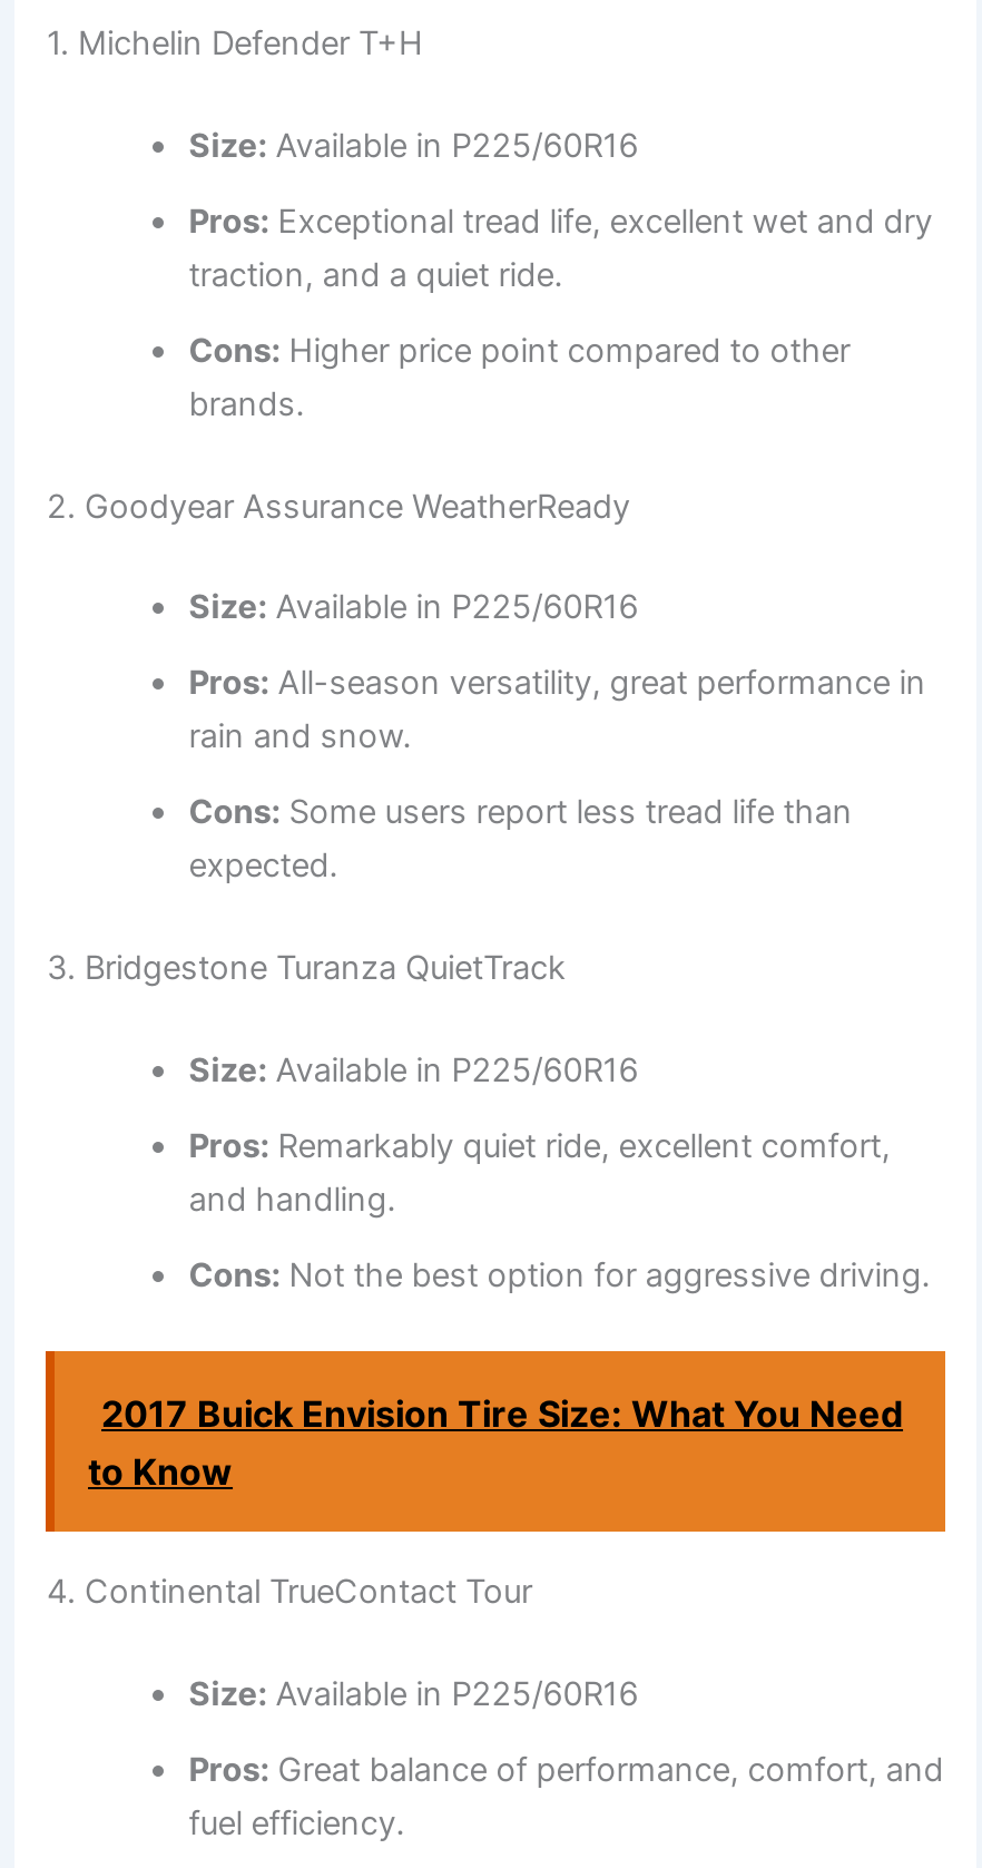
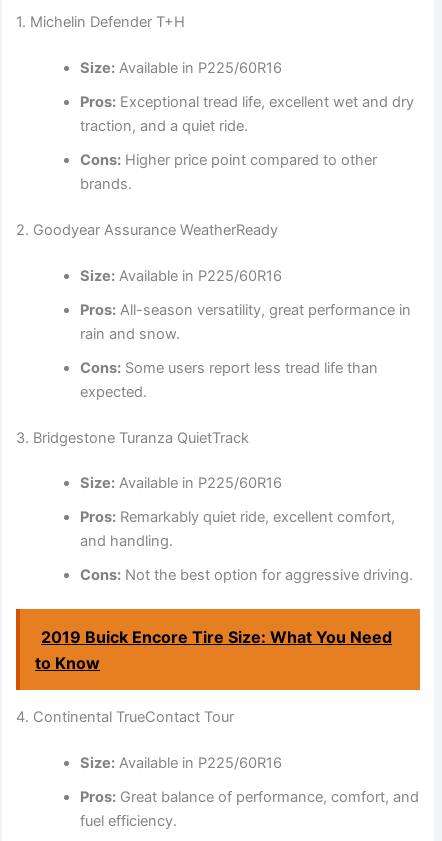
[101,1391,903,1436] 2017 Buick Envision Tire Size: What You Need -> [41,627,392,647] 2019 Buick Encore Tire Size: What You Need

